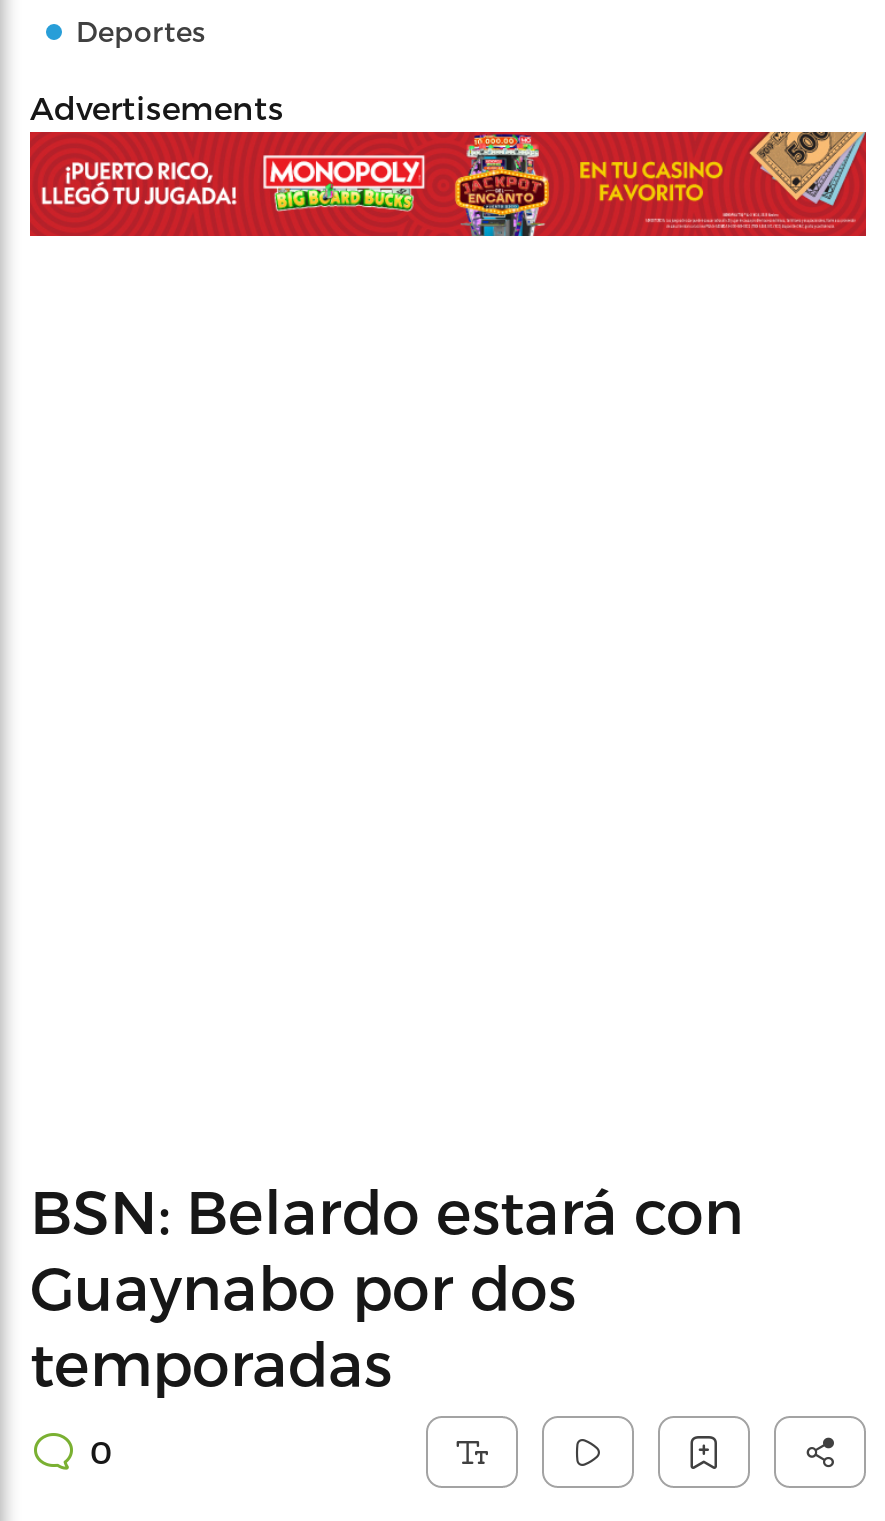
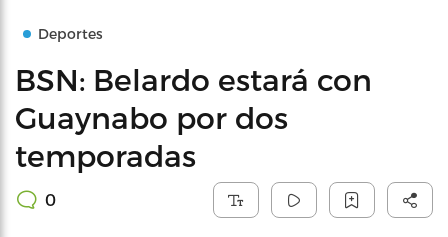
[30,88,284,126] Advertisements -> none
[28,130,868,238] [image] -> none

